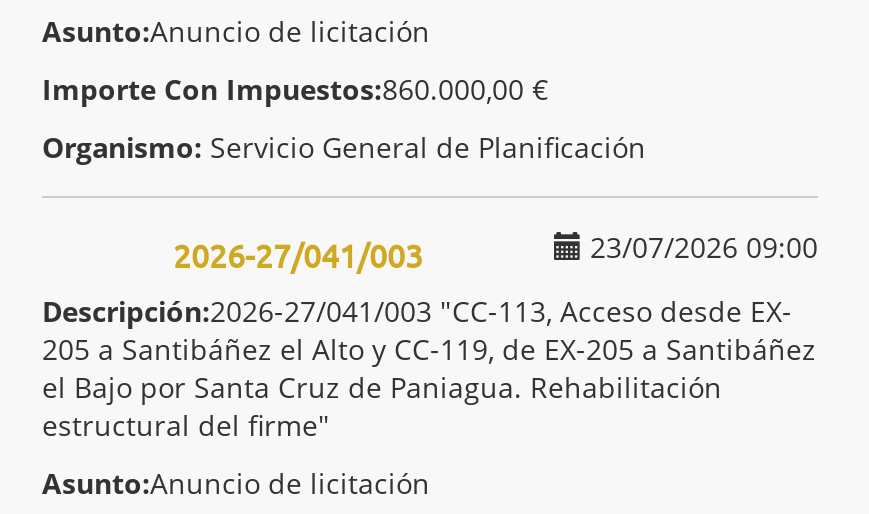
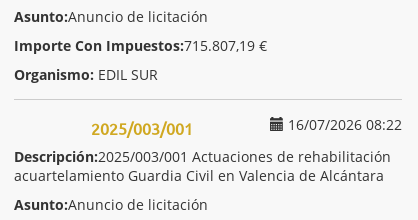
[42,70,548,108] Importe Con Impuestos:860.000,00 € -> [14,36,267,55] Importe Con Impuestos:715.807,19 €
[42,128,646,166] Organismo: Servicio General de Planificación -> [14,65,158,84] Organismo: EDIL SUR
[42,228,818,444] 23/07/2026 09:00 | 2026-27/041/003 | Descripción:2026-27/041/003 "CC-113, Acceso desde EX- | 205 a Santibáñez el Alto y CC-119, de EX-205 a Santibáñez | el Bajo por Santa Cruz de Paniagua. Rehabilitación | estructural del firme" -> [14,115,402,185] 16/07/2026 08:22 | 2025/003/001 | Descripción:2025/003/001 Actuaciones de rehabilitación | acuartelamiento Guardia Civil en Valencia de Alcántara

